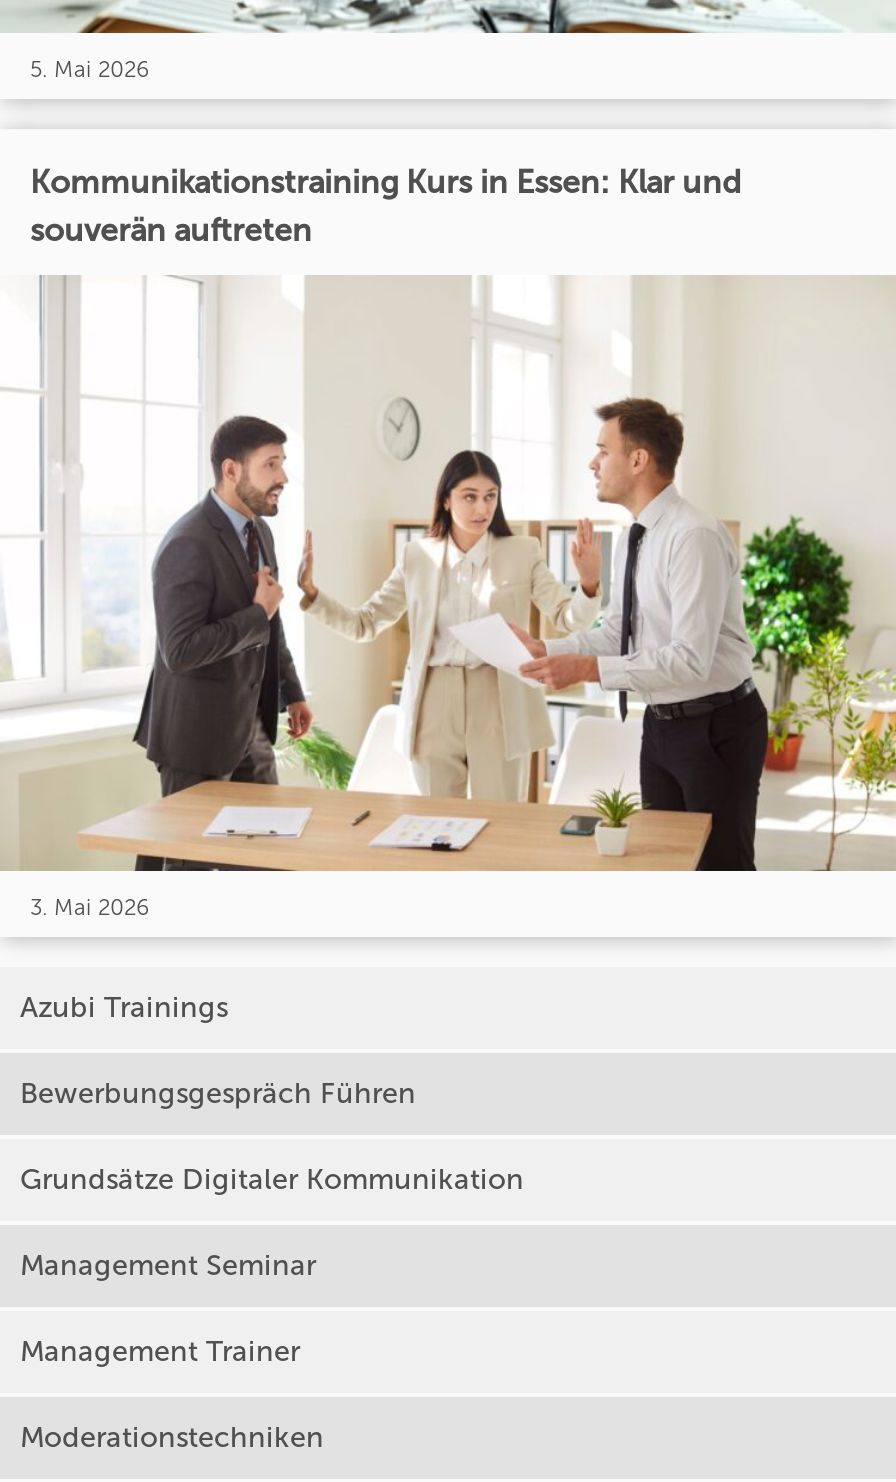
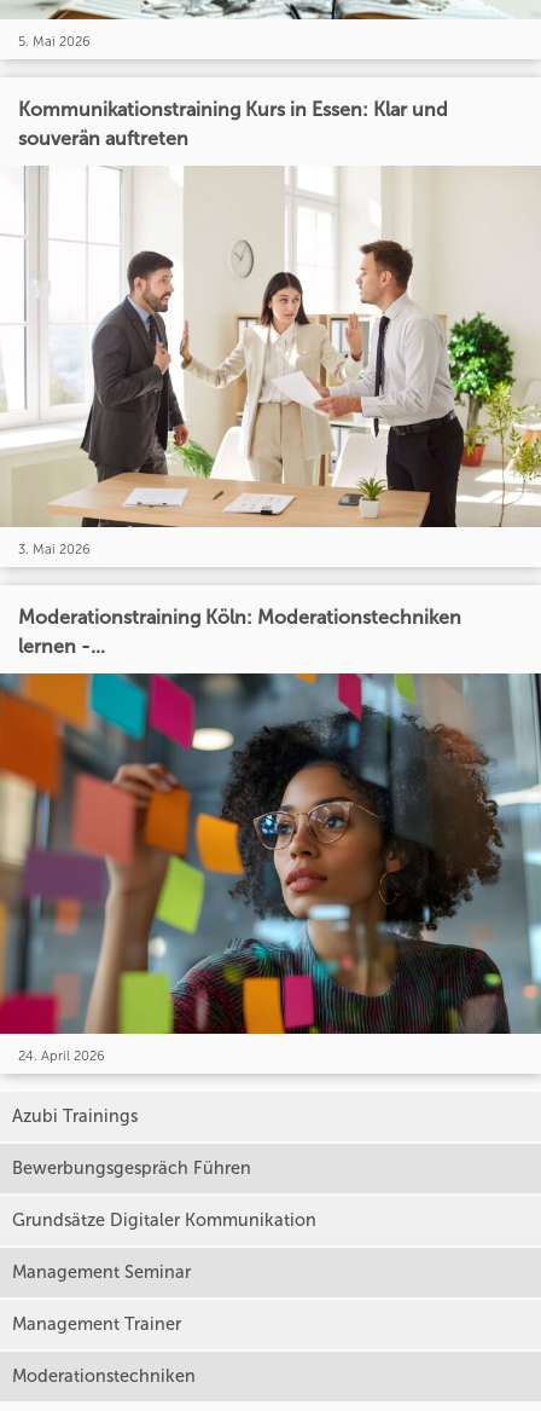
none -> [4,672,537,1064] [image] | 24. April 2026
none -> [18,605,461,657] Moderationstraining Köln: Moderationstechniken | lernen -...

